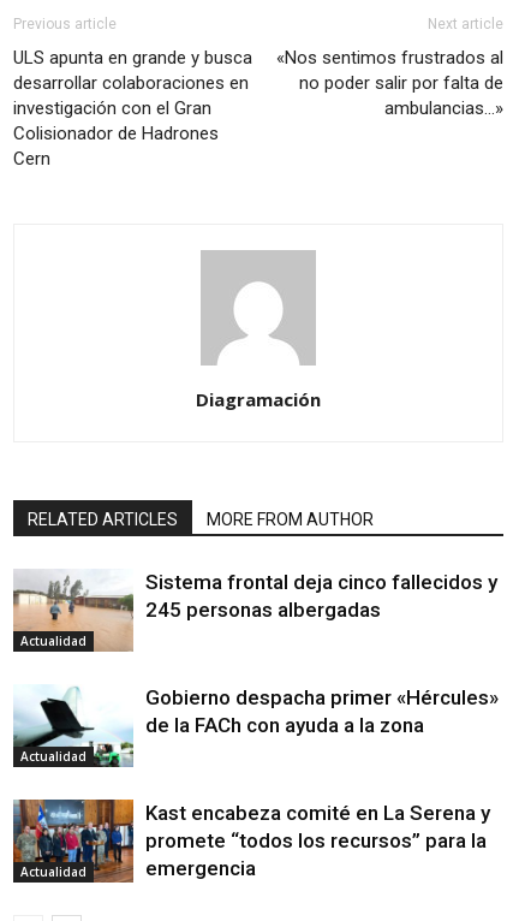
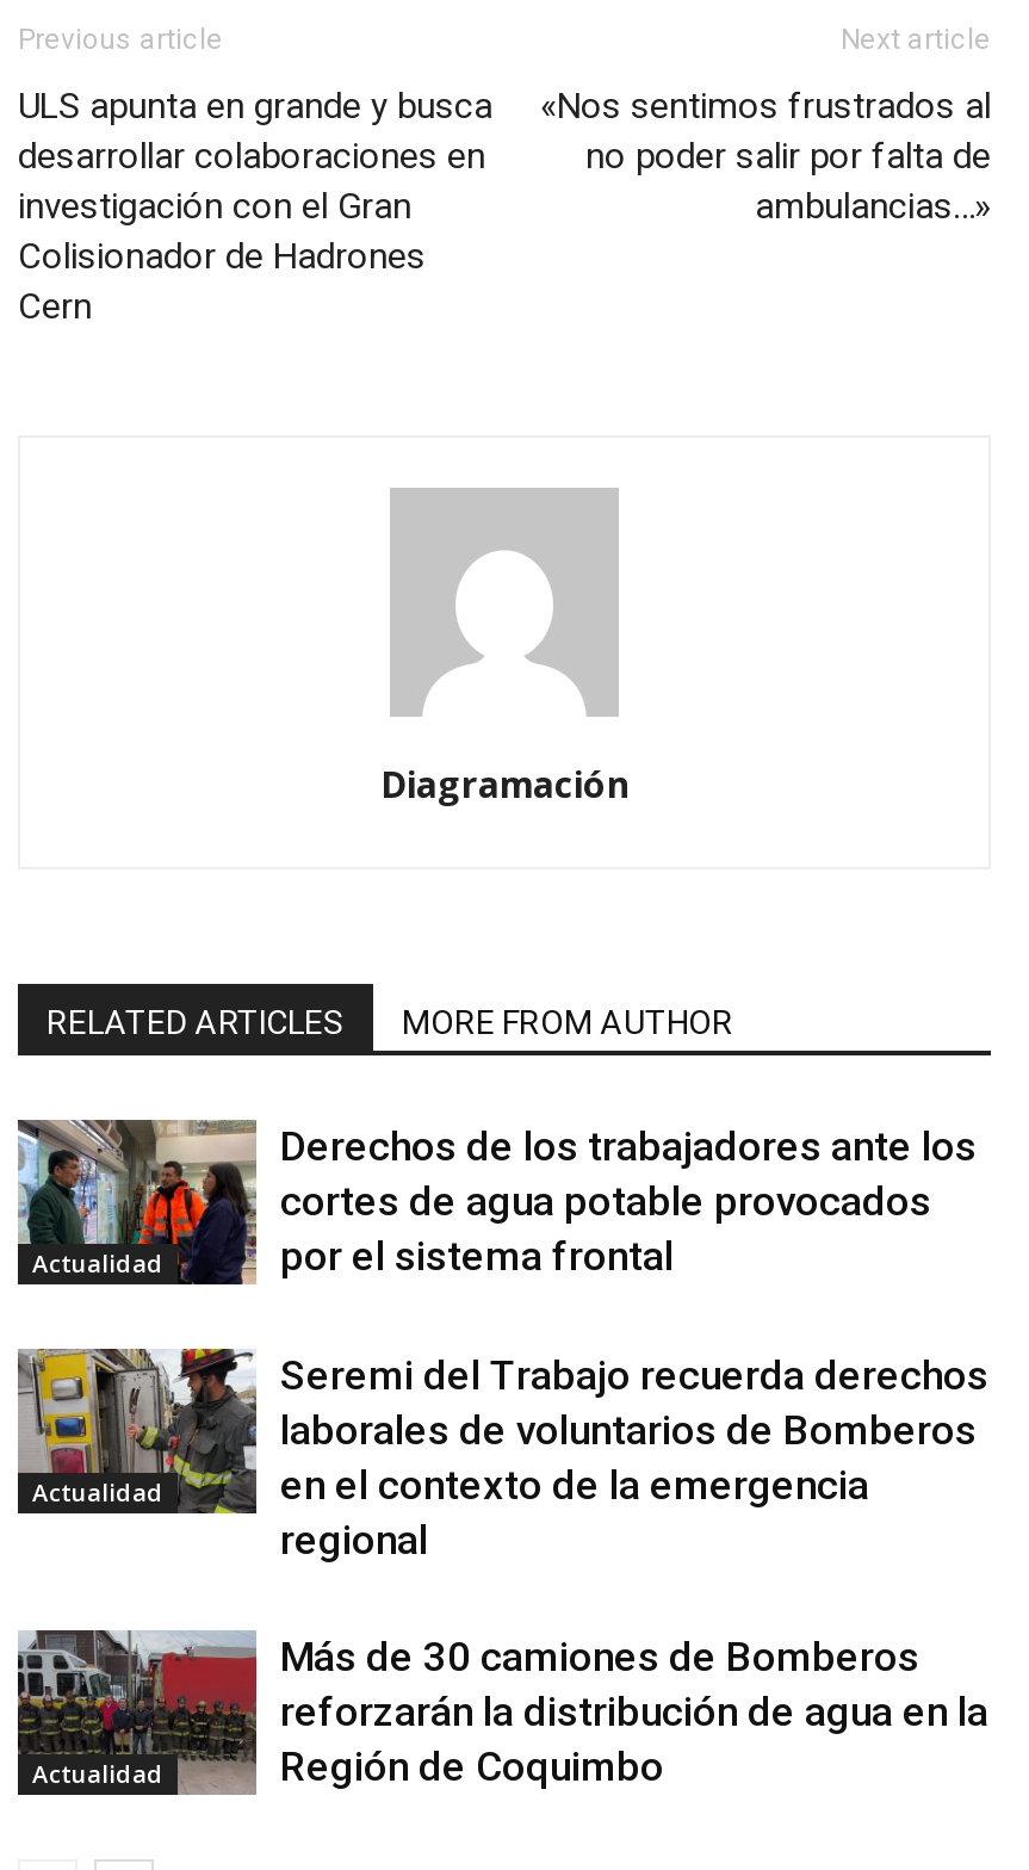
[12,569,497,653] [image] | Sistema frontal deja cinco fallecidos y | 245 personas albergadas -> [16,1117,977,1287] [image] | Derechos de los trabajadores ante los | cortes de agua potable provocados | por el sistema frontal
[13,684,499,768] [image] | Gobierno despacha primer «Hércules» | de la FACh con ayuda a la zona -> [16,1346,988,1564] [image] | Seremi del Trabajo recuerda derechos | laborales de voluntarios de Bomberos | en el contexto de la emergencia | regional
[13,798,490,883] [image] | Kast encabeza comité en La Serena y | promete “todos los recursos” para la | emergencia -> [18,1628,988,1795] [image] | Más de 30 camiones de Bomberos | reforzarán la distribución de agua en la | Región de Coquimbo

